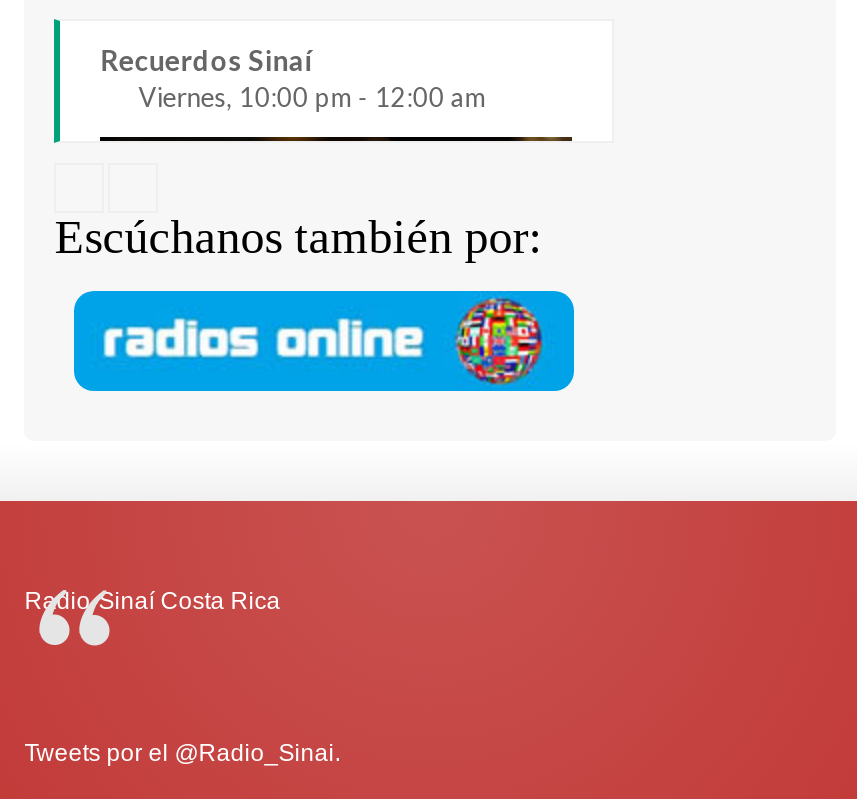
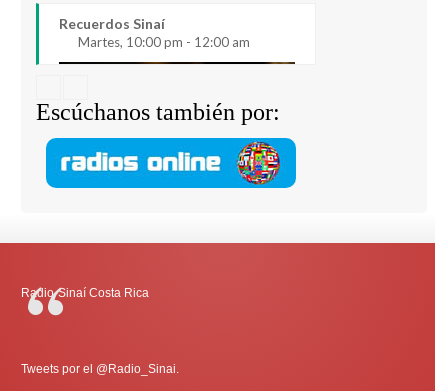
[138,82,486,114] Viernes, 10:00 pm - 12:00 am -> [78,34,250,50] Martes, 10:00 pm - 12:00 am

